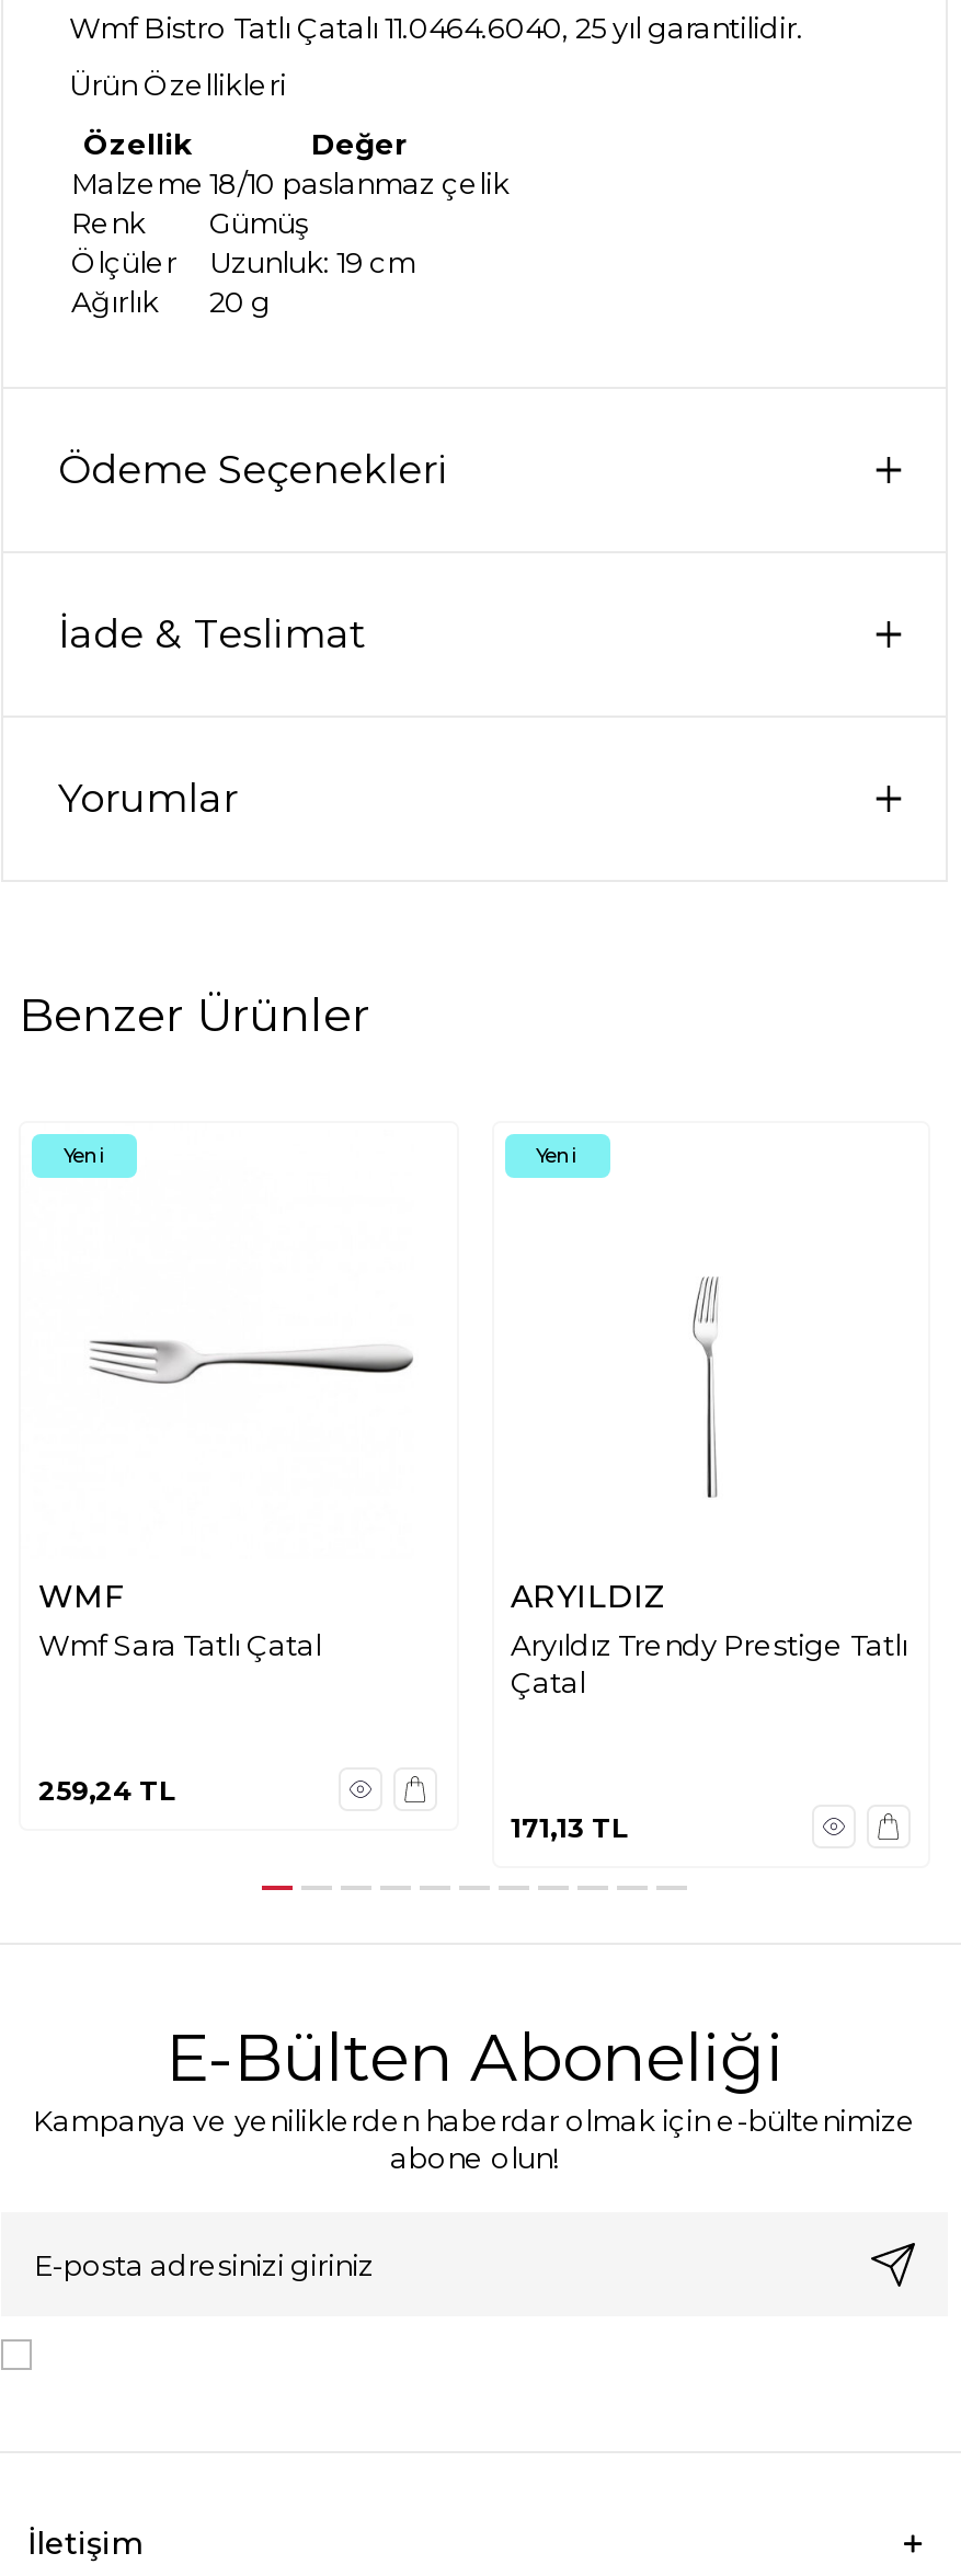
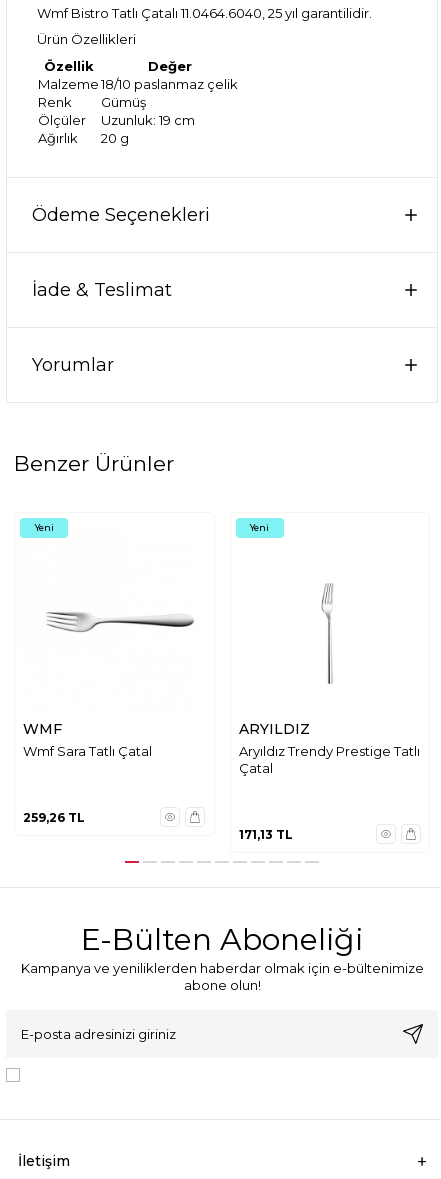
[38,1773,176,1806] 259,24 TL -> [23,809,85,824] 259,26 TL

